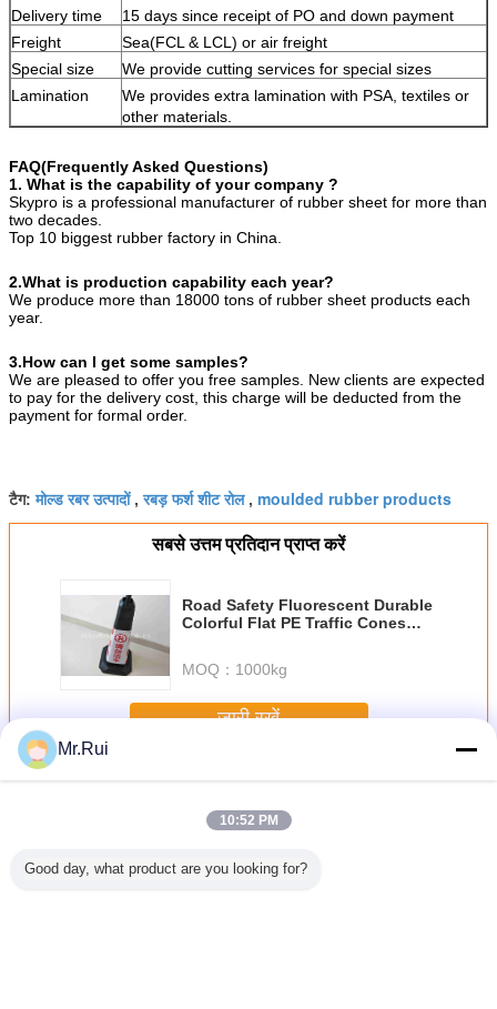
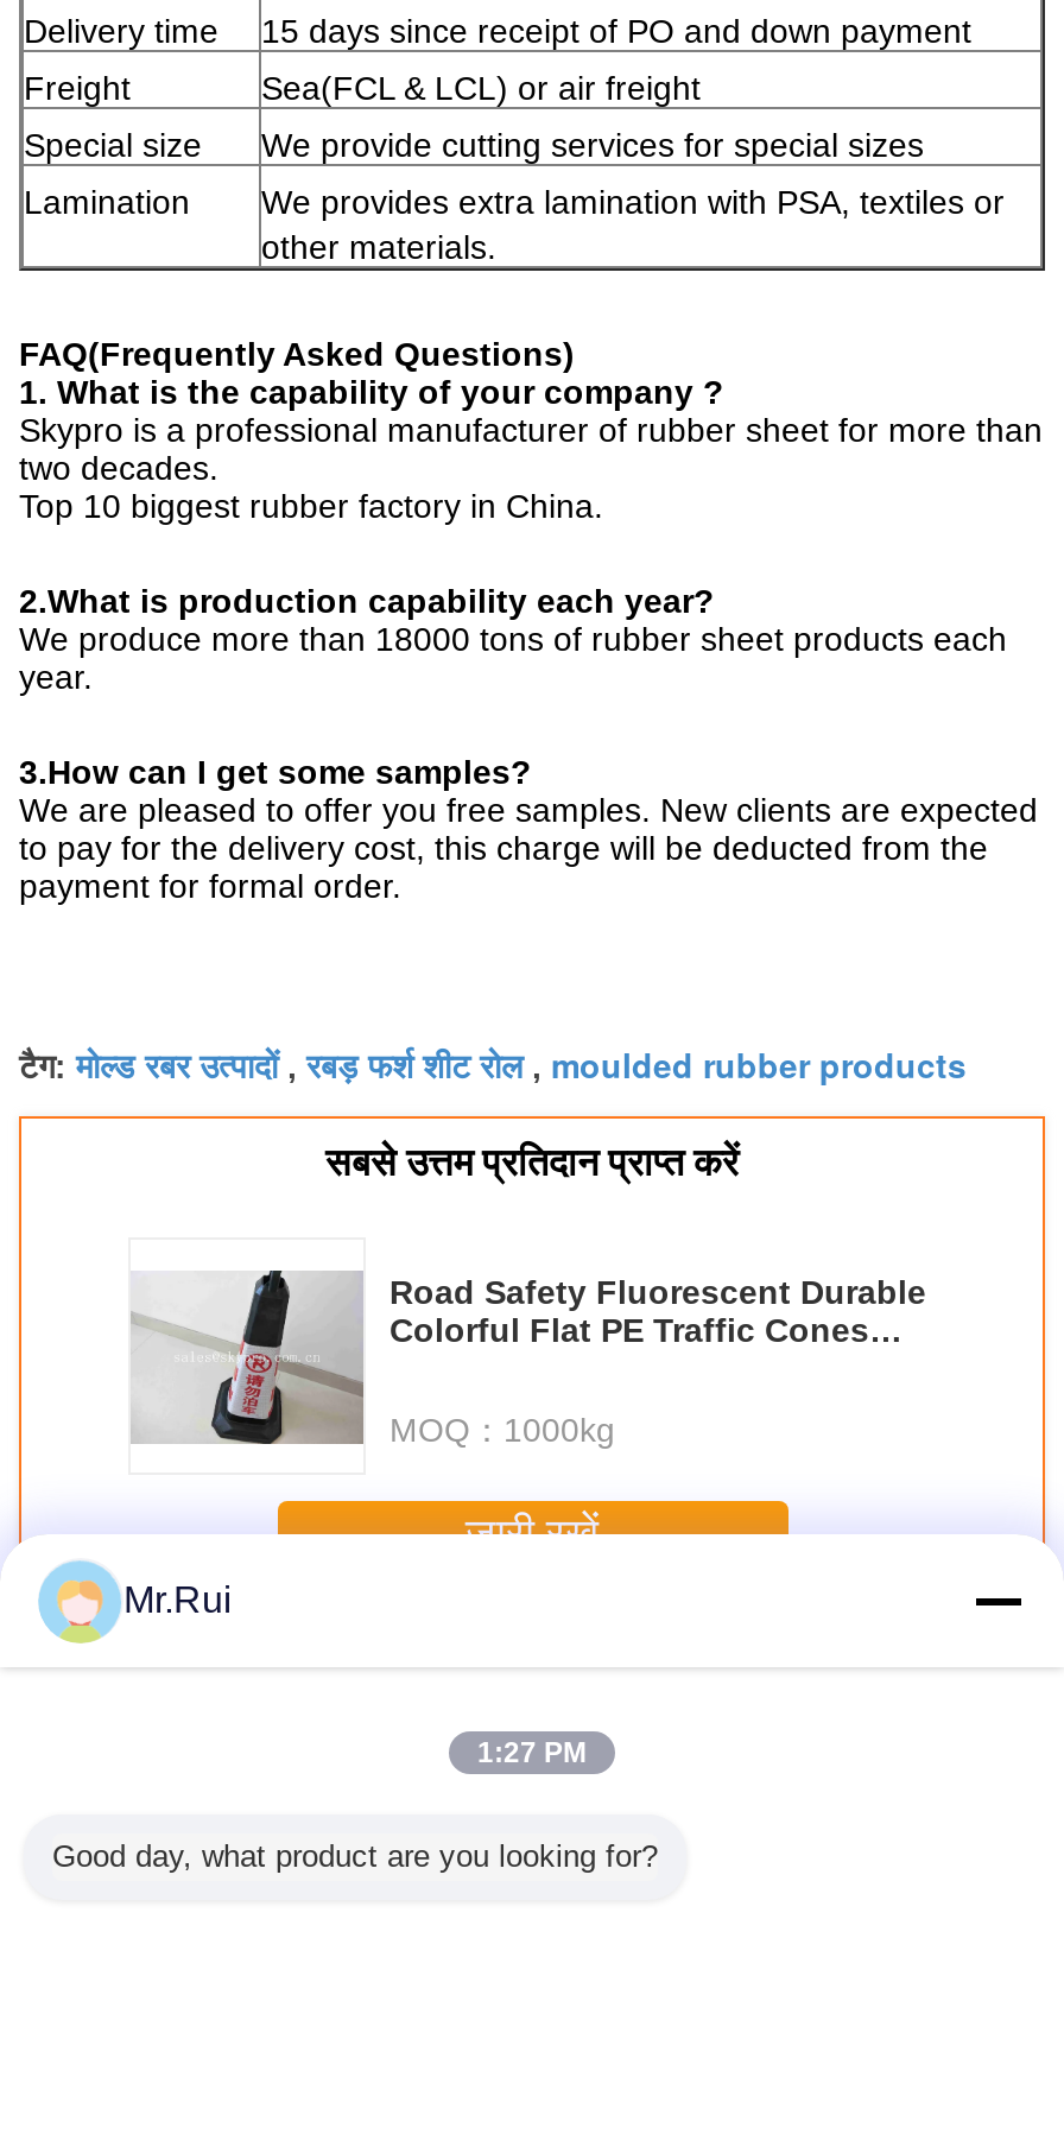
[219,813,278,828] 10:52 PM -> [477,1736,587,1769] 1:27 PM

